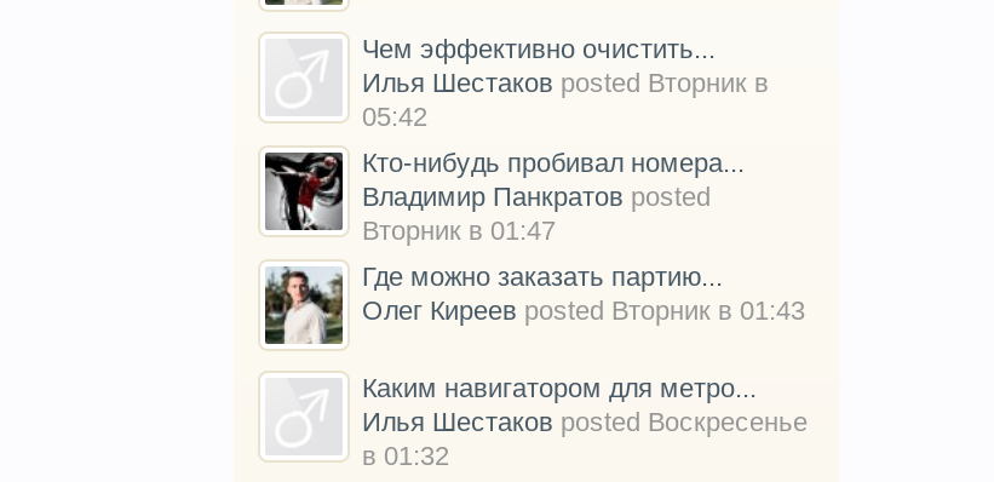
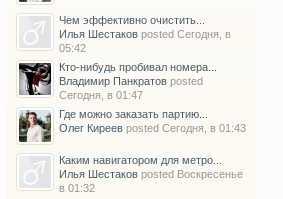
[362,69,769,98] Илья Шестаков posted Вторник в -> [59,28,231,40] Илья Шестаков posted Сегодня, в
[362,216,556,245] Вторник в 01:47 -> [59,89,143,101] Сегодня, в 01:47
[362,296,805,325] Олег Киреев posted Вторник в 01:43 -> [59,122,246,134] Олег Киреев posted Сегодня, в 01:43

